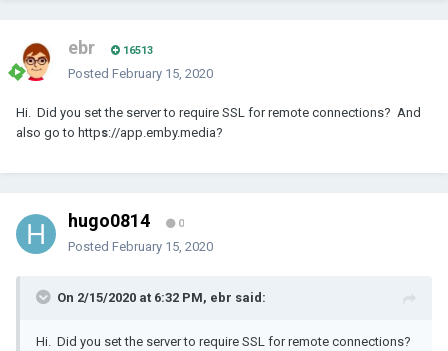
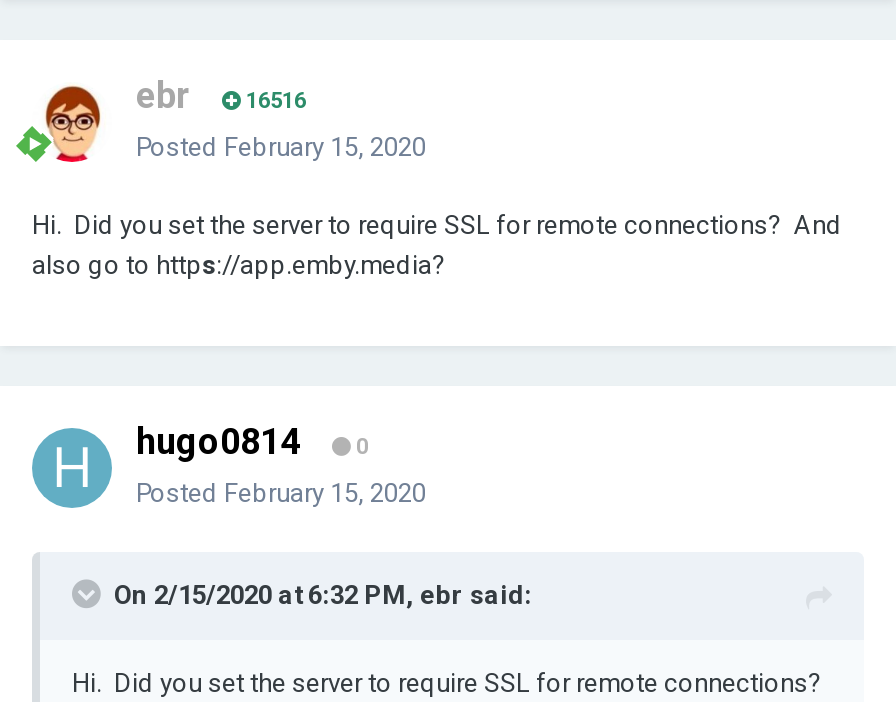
[68,37,153,58] ebr 16513 -> [136,73,306,115] ebr 16516

